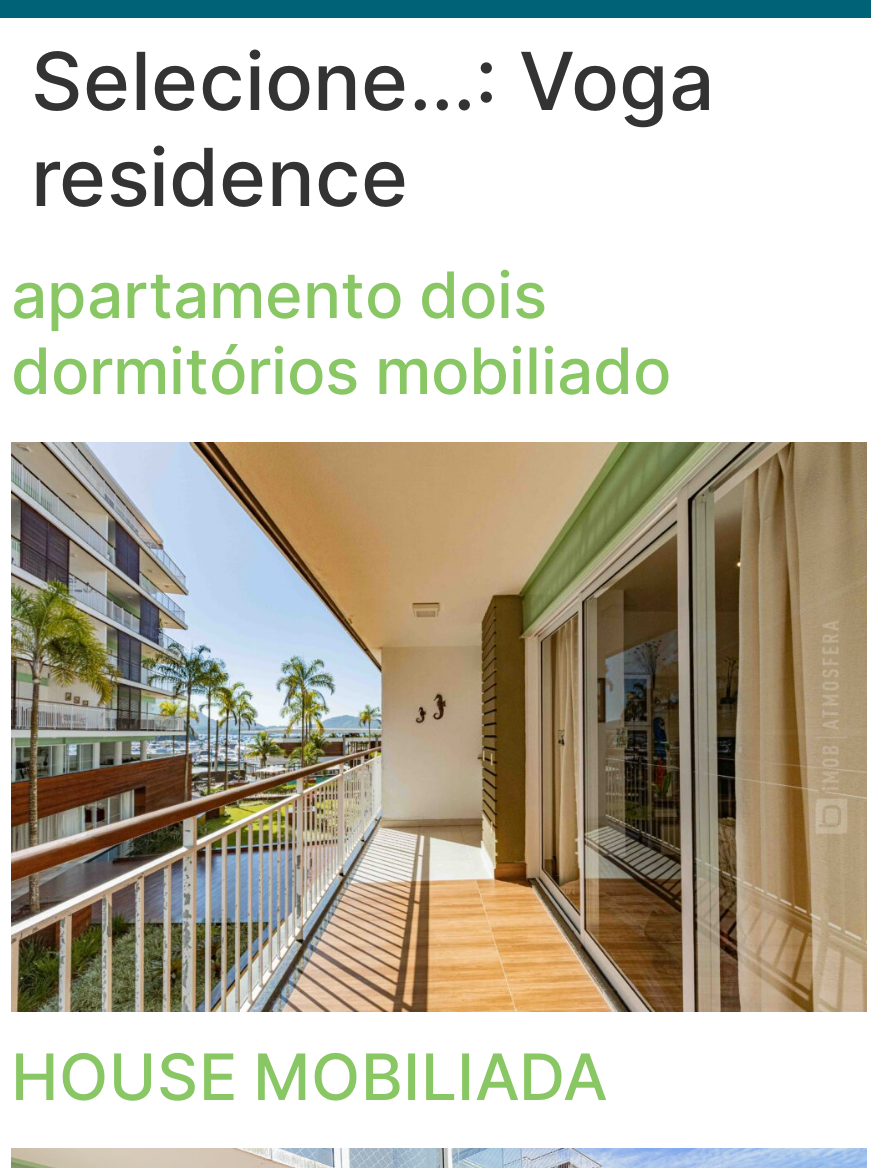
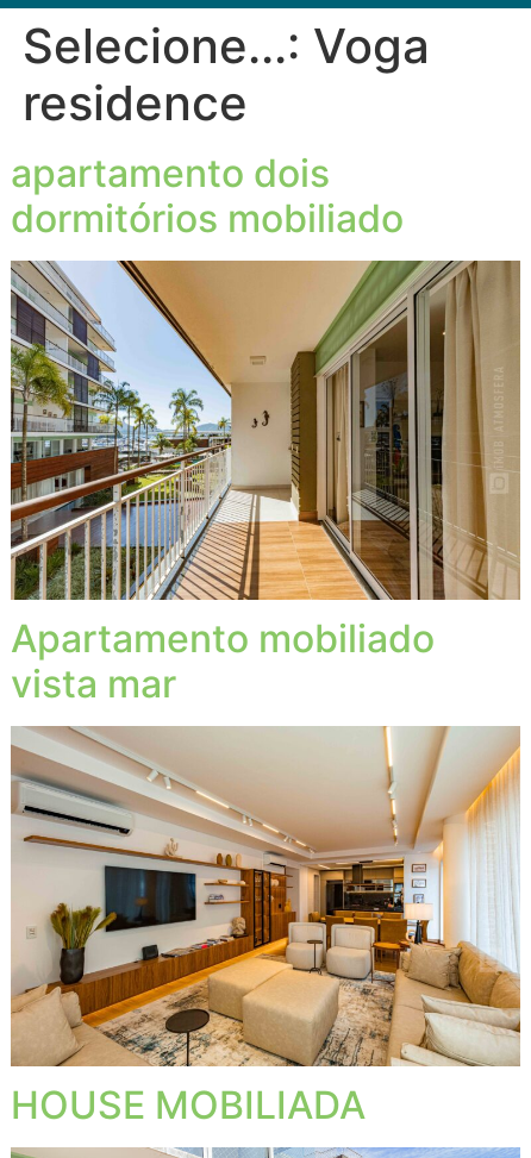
none -> [11,616,435,707] Apartamento mobiliado | vista mar
none -> [11,725,520,1068] [image]

